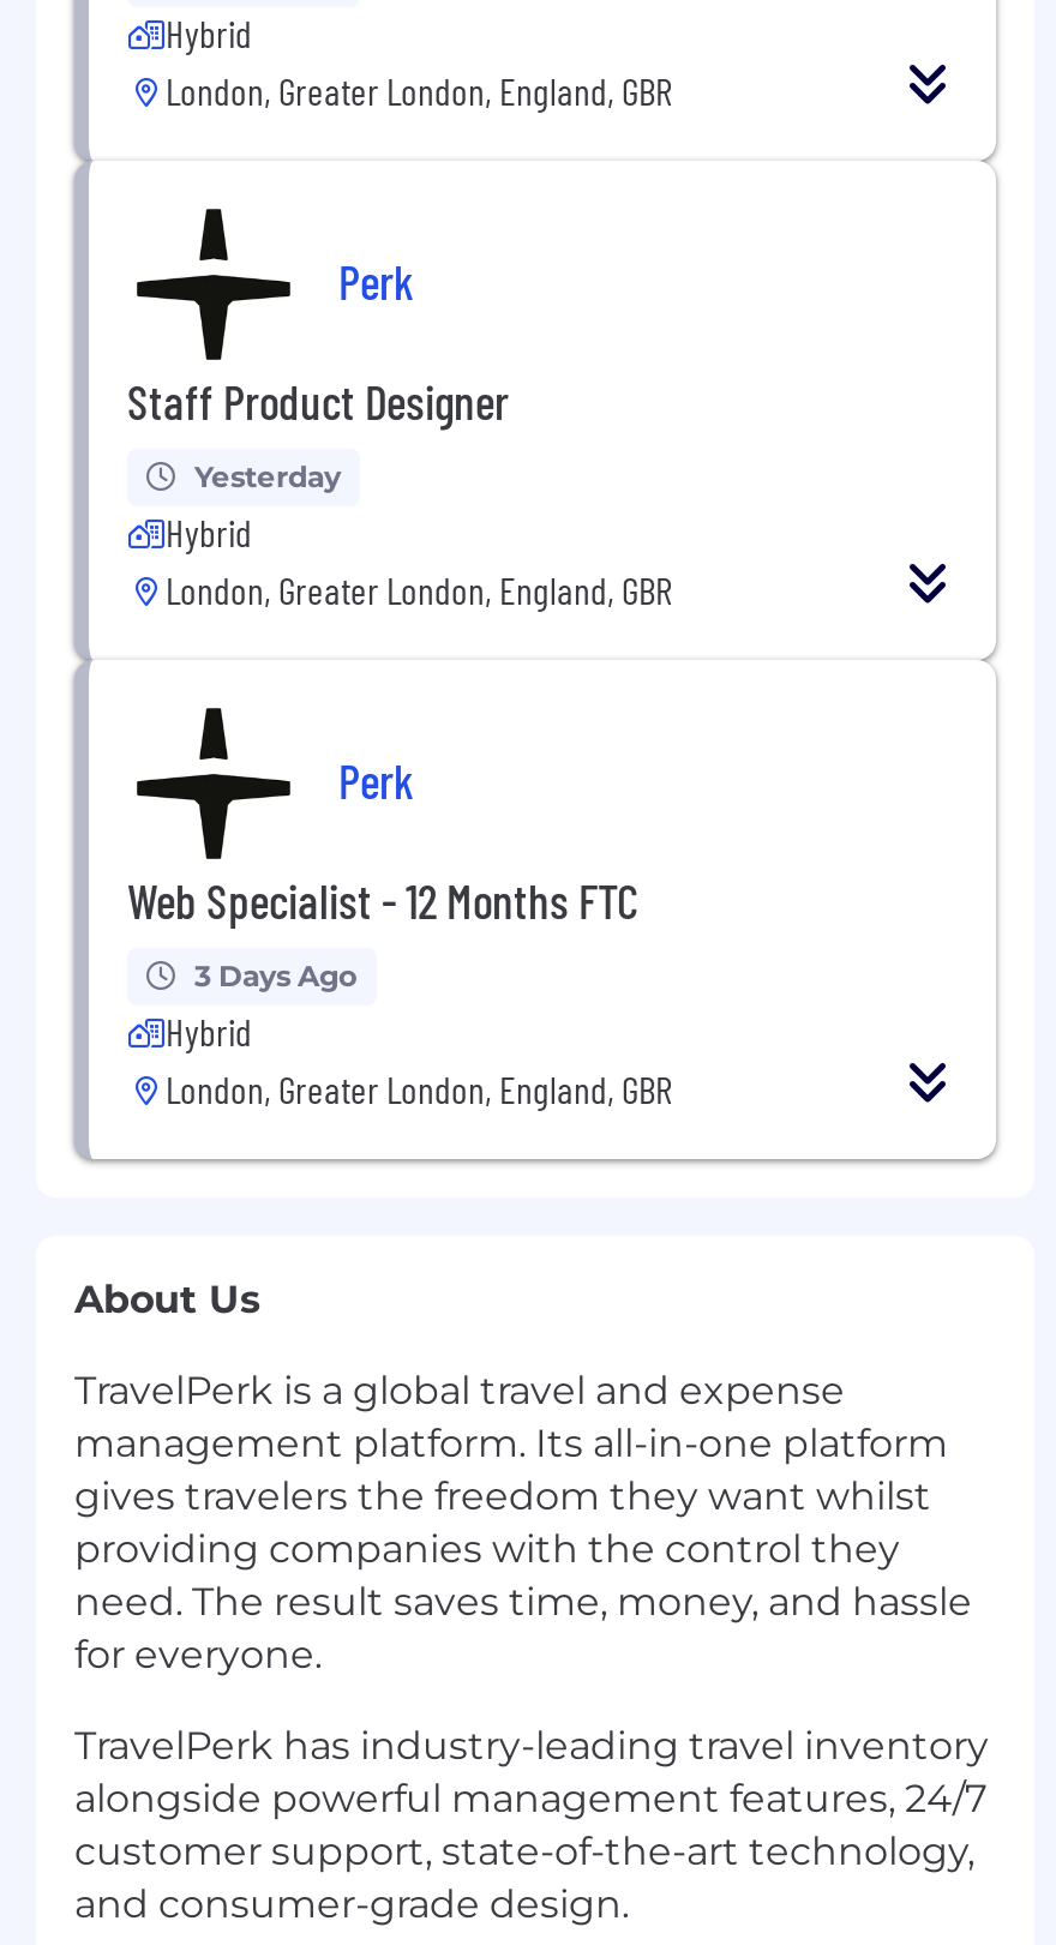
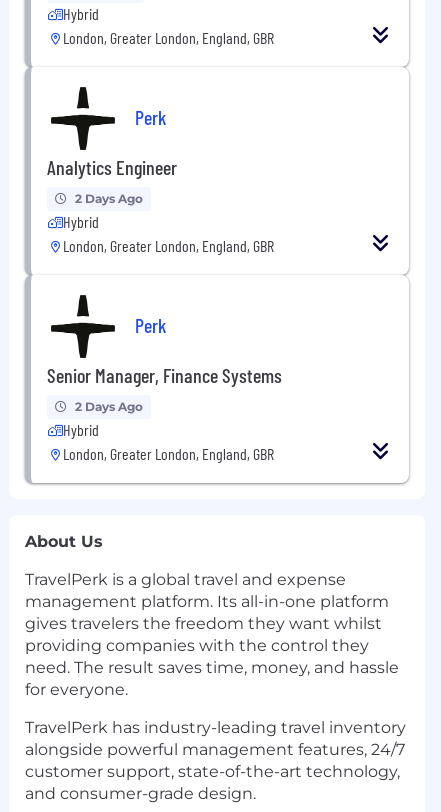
[127,371,509,429] Staff Product Designer -> [47,155,177,179] Analytics Engineer
[194,457,341,493] Yesterday -> [75,191,143,206] 2 Days Ago
[127,870,638,928] Web Specialist - 12 Months FTC -> [47,363,282,387] Senior Manager, Finance Systems
[194,957,358,993] 3 Days Ago -> [75,399,143,414] 2 Days Ago

